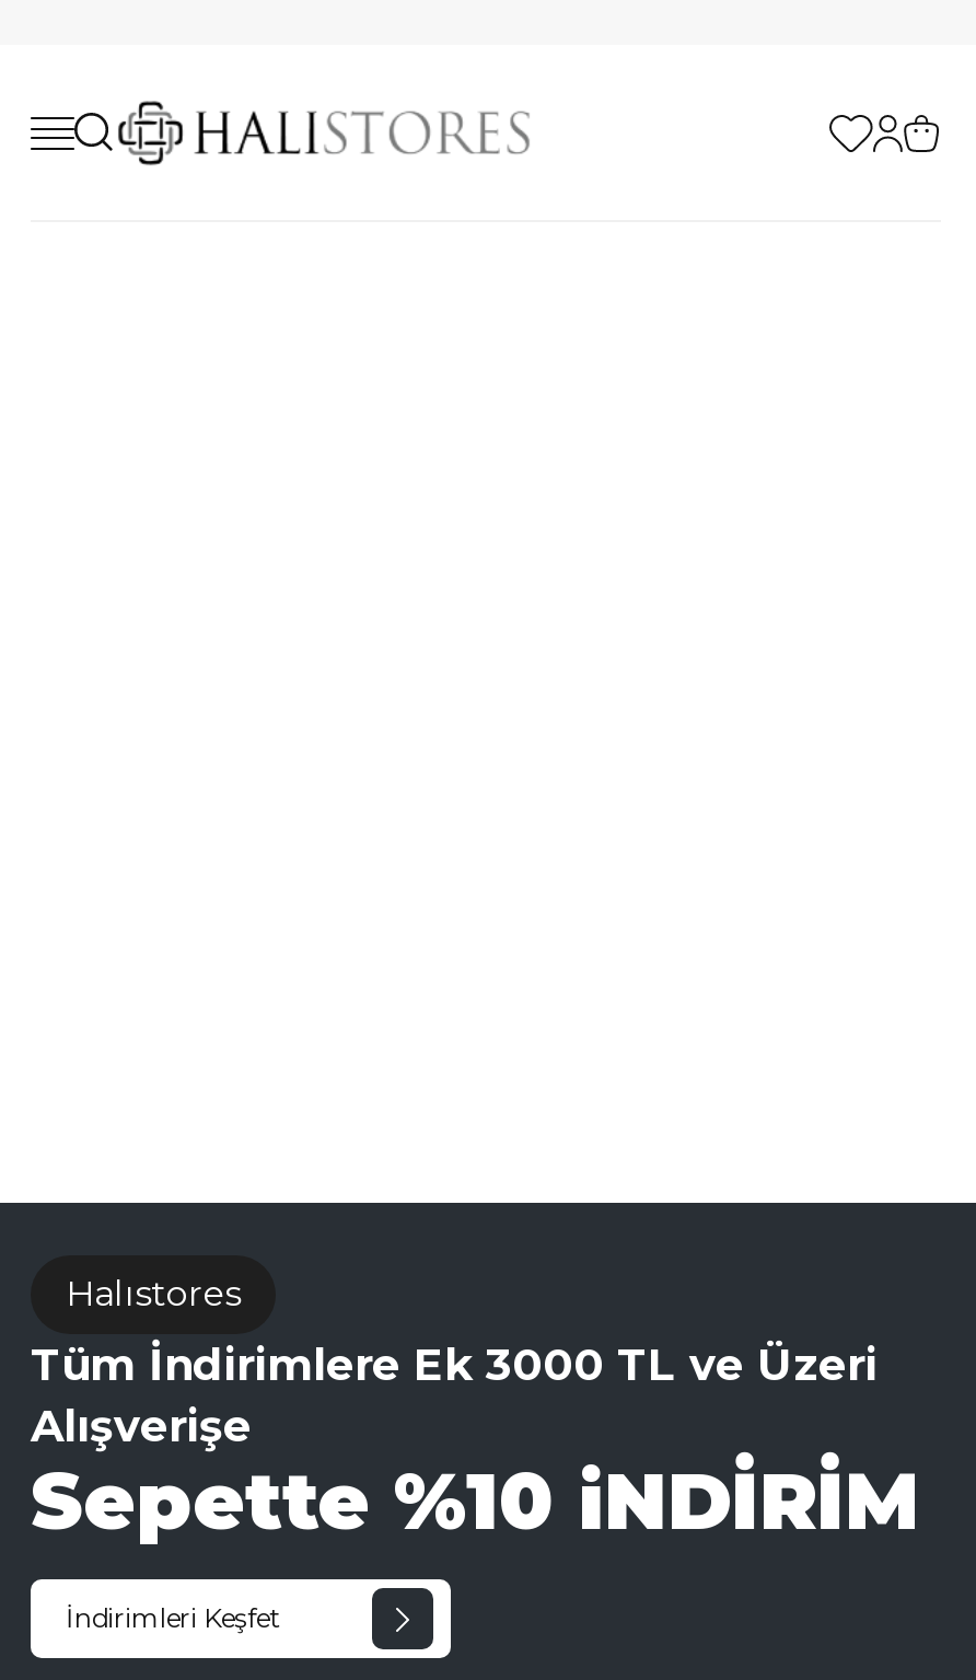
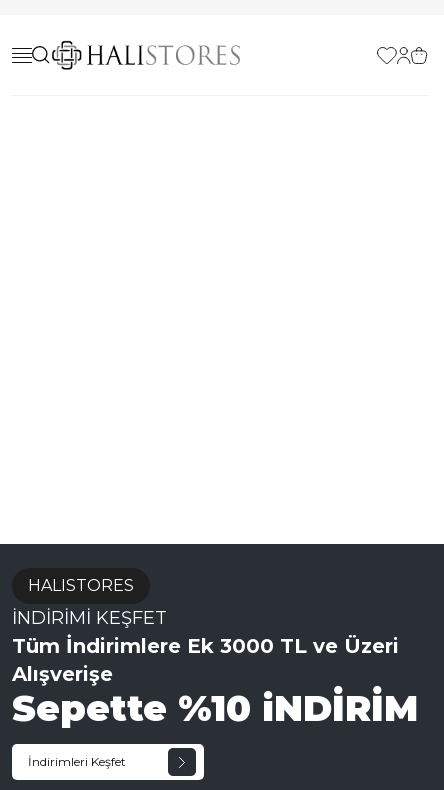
[66,1273,241,1314] Halıstores -> [12,576,167,629] HALISTORES | İNDİRİMİ KEŞFET

